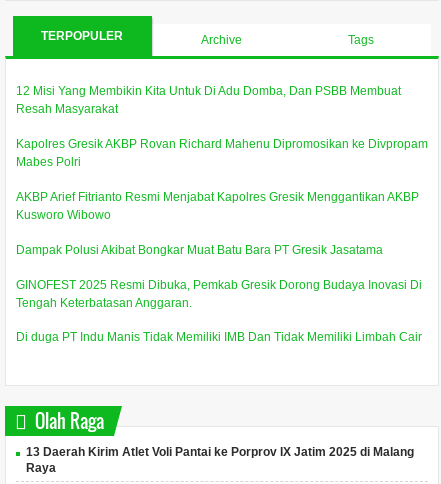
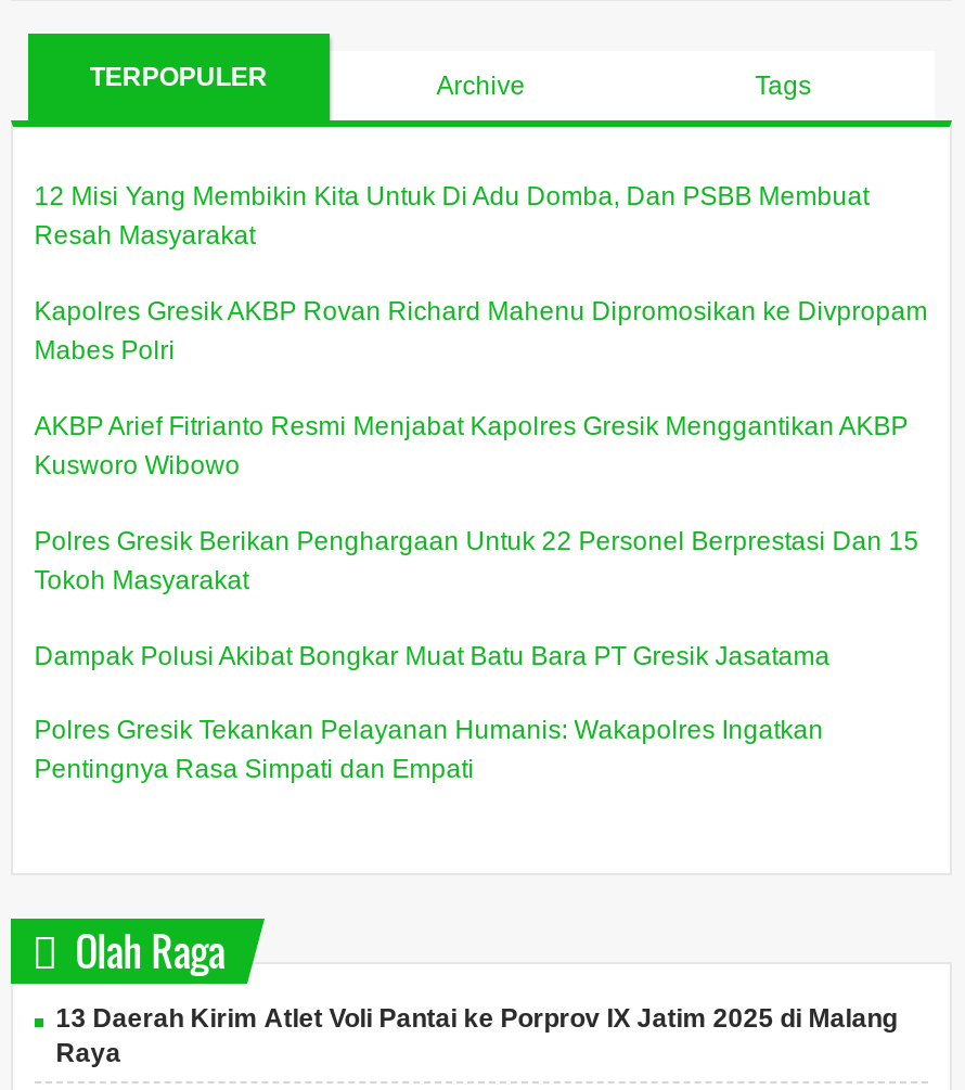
none -> [34,525,919,595] Polres Gresik Berikan Penghargaan Untuk 22 Personel Berprestasi Dan 15 | Tokoh Masyarakat
moved [16,243,383,257] -> [34,640,830,670]: Dampak Polusi Akibat Bongkar Muat Batu Bara PT Gresik Jasatama
[16,277,422,344] GINOFEST 2025 Resmi Dibuka, Pemkab Gresik Dorong Budaya Inovasi Di | Tengah Keterbatasan Anggaran. | Di duga PT Indu Manis Tidak Memiliki IMB Dan Tidak Memiliki Limbah Cair -> [34,715,823,785] Polres Gresik Tekankan Pelayanan Humanis: Wakapolres Ingatkan | Pentingnya Rasa Simpati dan Empati

